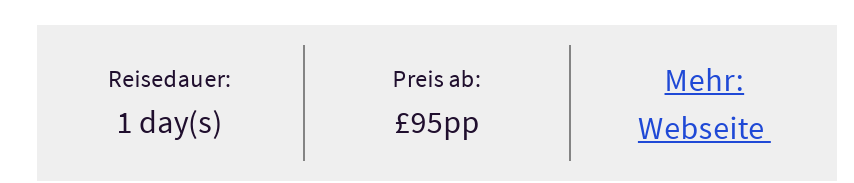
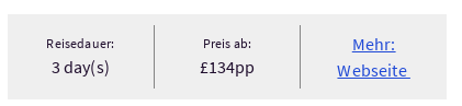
[116,101,223,141] 1 day(s) -> [51,56,110,78] 3 day(s)
[394,101,480,141] £95pp -> [199,56,255,78] £134pp

